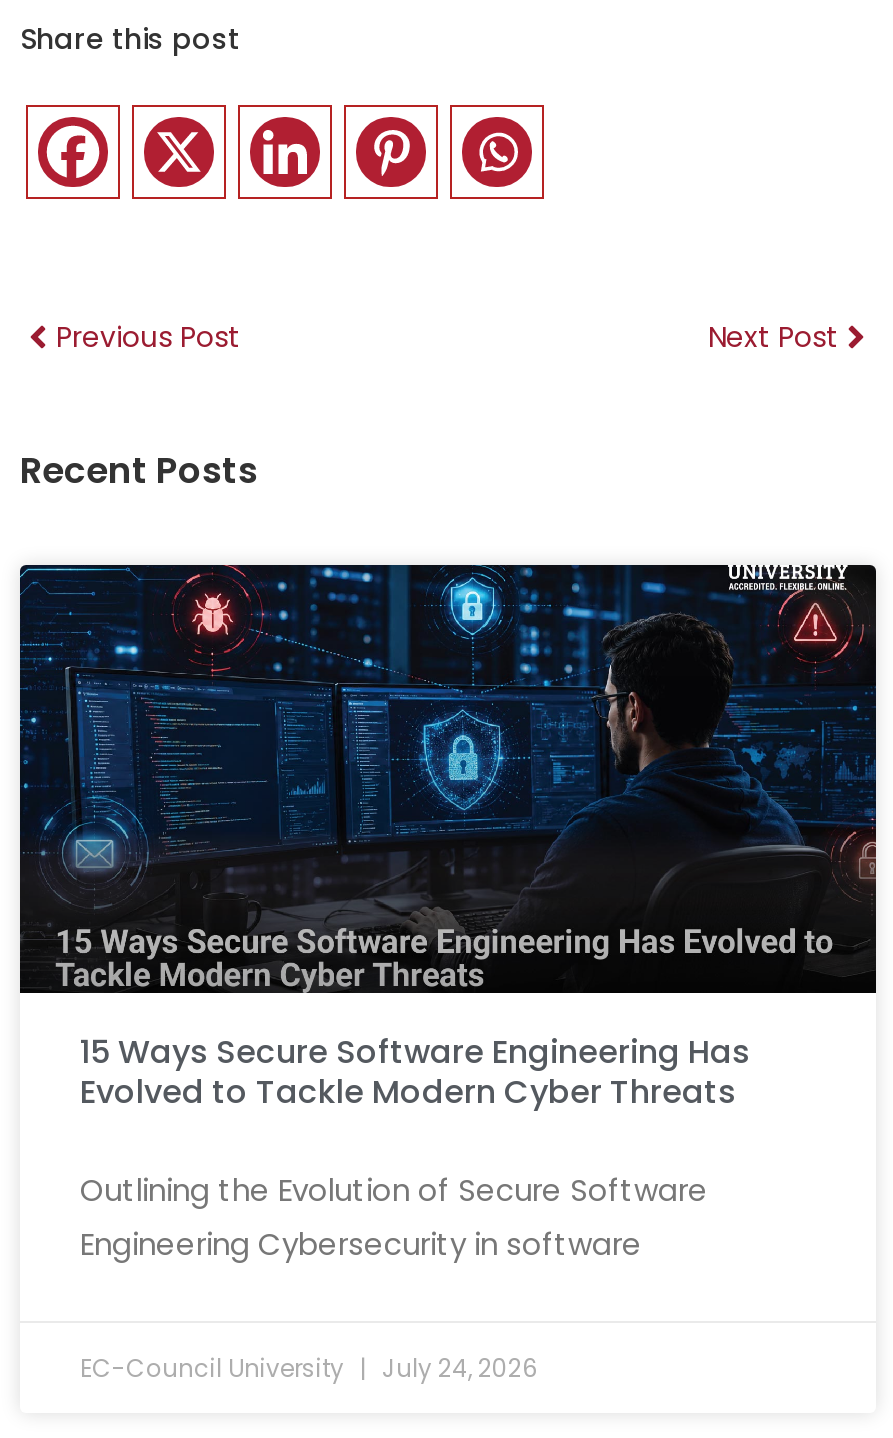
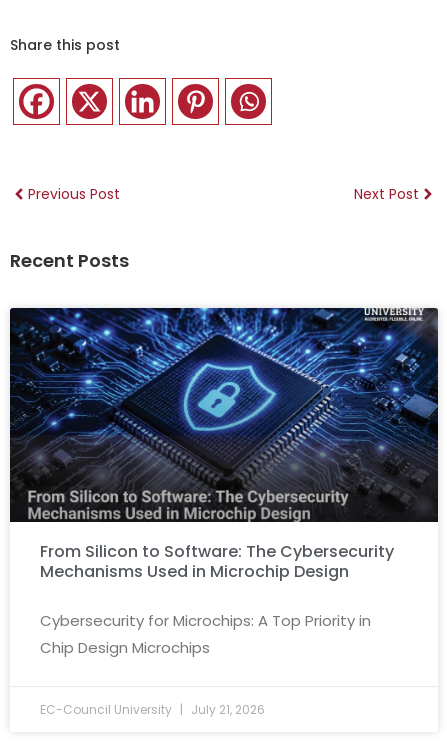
[20,563,876,1114] [image] | 15 Ways Secure Software Engineering Has | Evolved to Tackle Modern Cyber Threats -> [10,307,438,582] [image] | From Silicon to Software: The Cybersecurity | Mechanisms Used in Microchip Design
[80,1168,708,1264] Outlining the Evolution of Secure Software | Engineering Cybersecurity in software -> [40,609,371,657] Cybersecurity for Microchips: A Top Priority in | Chip Design Microchips
[80,1350,538,1384] EC-Council University July 24, 2026 -> [40,700,265,717] EC-Council University July 21, 2026

